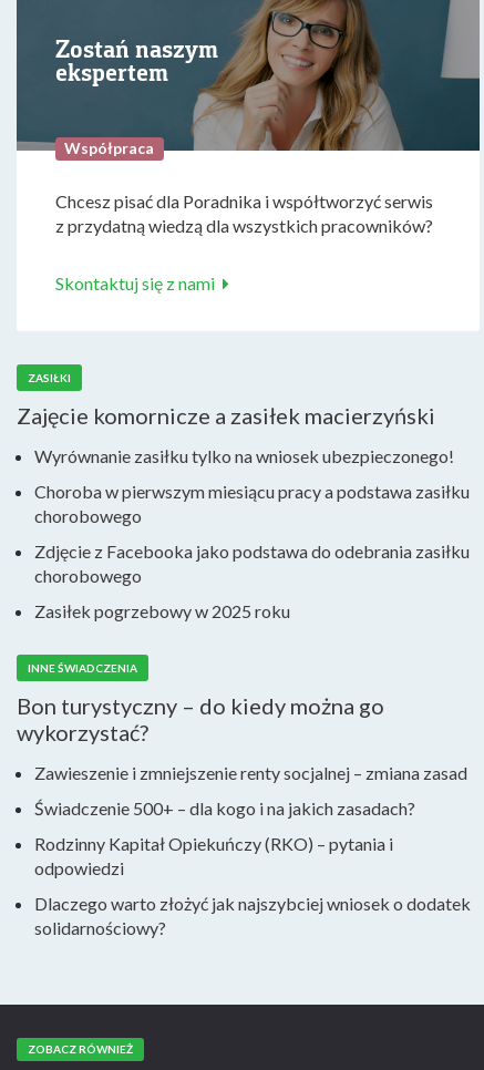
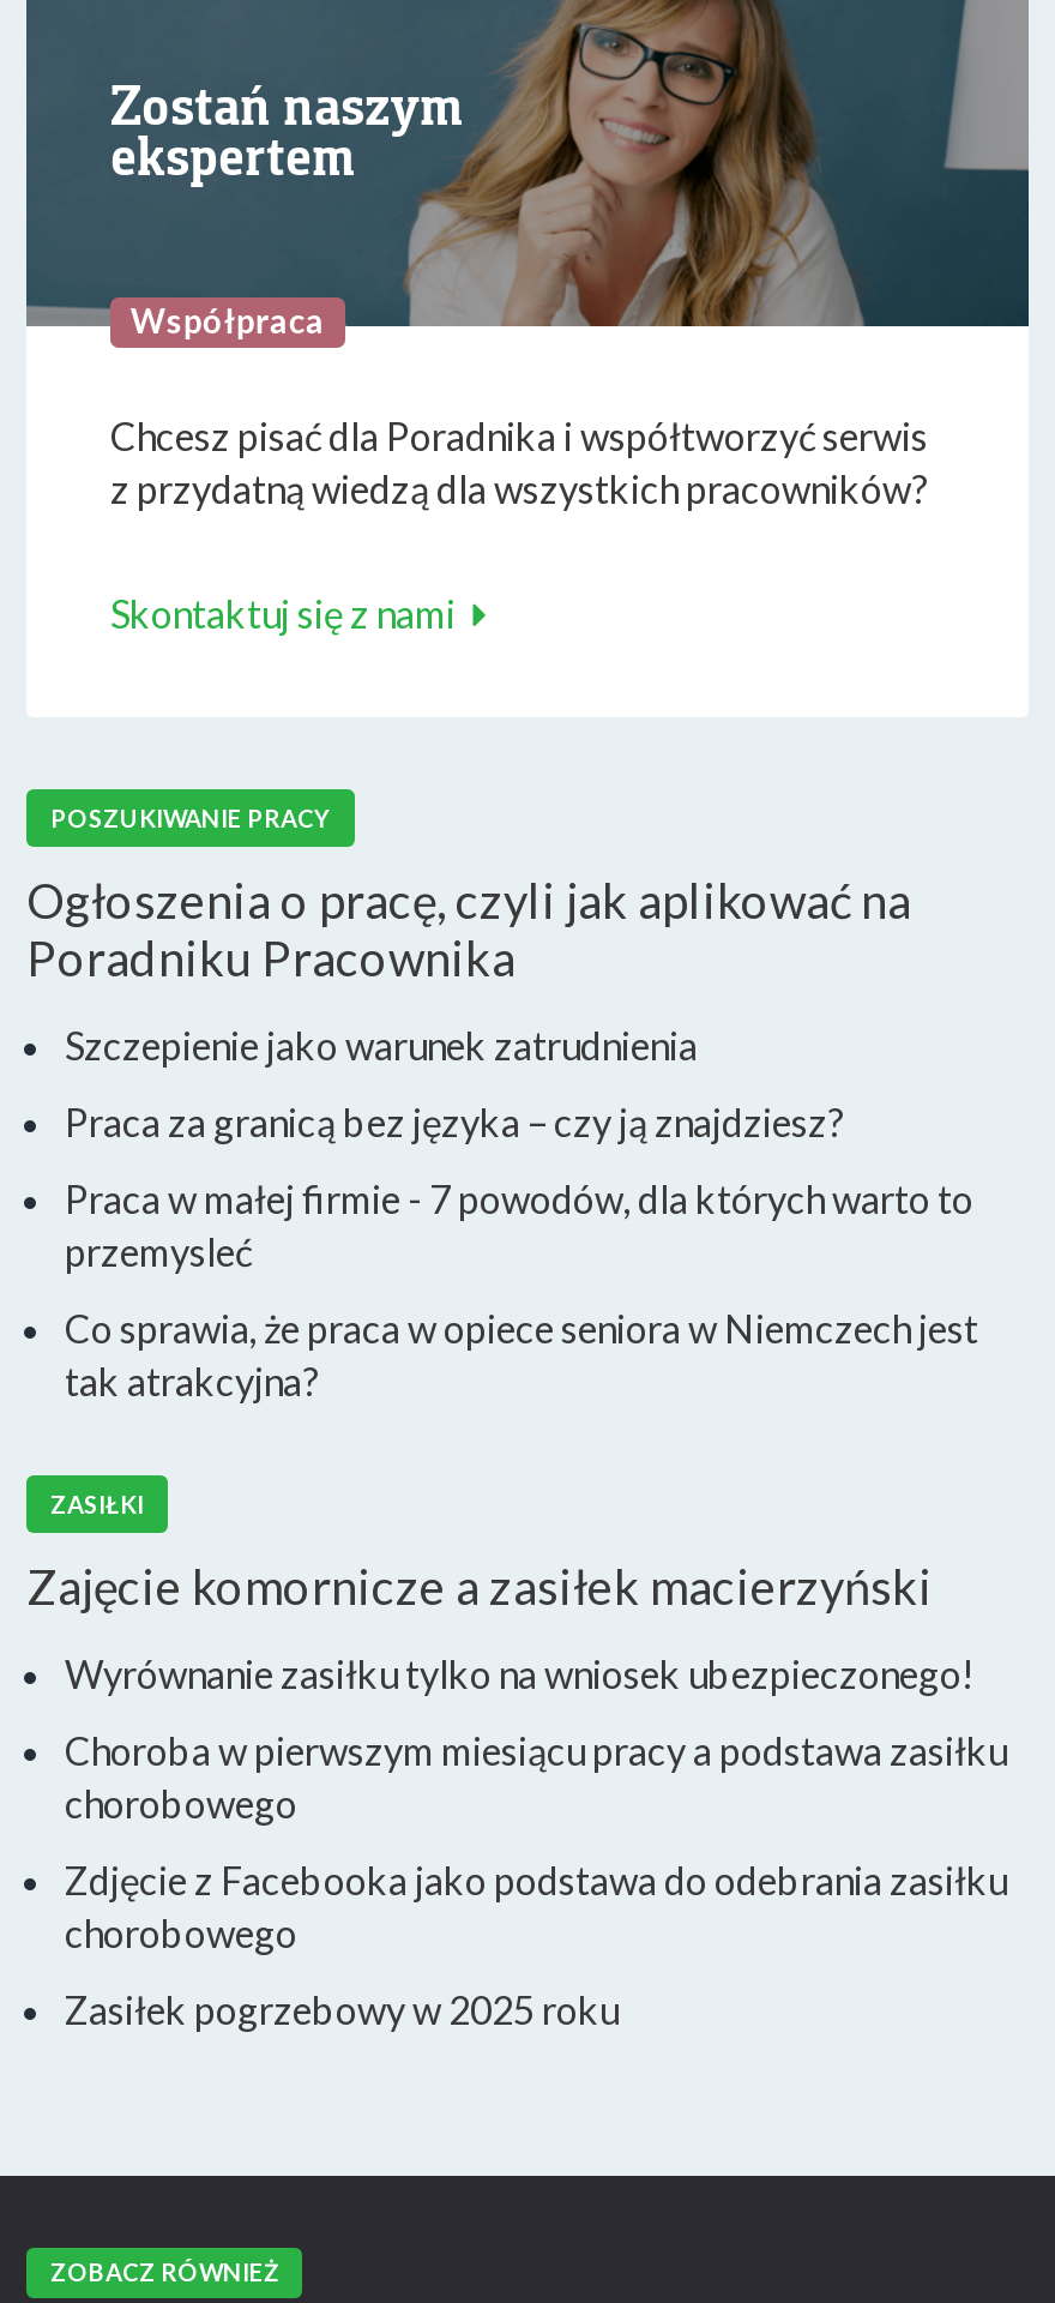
none -> [26,804,978,1403] POSZUKIWANIE PRACY | Ogłoszenia o pracę, czyli jak aplikować na | Poradniku Pracownika | Szczepienie jako warunek zatrudnienia | Praca za granicą bez języka – czy ją znajdziesz? | Praca w małej firmie - 7 powodów, dla których warto to | przemysleć | Co sprawia, że praca w opiece seniora w Niemczech jest | tak atrakcyjna?
moved [17,371,470,621] -> [26,1490,1007,2032]: ZASIŁKI | Zajęcie komornicze a zasiłek macierzyński | Wyrównanie zasiłku tylko na wniosek ubezpieczonego! | Choroba w pierwszym miesiącu pracy a podstawa zasiłku | chorobowego | Zdjęcie z Facebooka jako podstawa do odebrania zasiłku | chorobowego | Zasiłek pogrzebowy w 2025 roku
[17,661,471,938] INNE ŚWIADCZENIA | Bon turystyczny – do kiedy można go | wykorzystać? | Zawieszenie i zmniejszenie renty socjalnej – zmiana zasad | Świadczenie 500+ – dla kogo i na jakich zasadach? | Rodzinny Kapitał Opiekuńczy (RKO) – pytania i | odpowiedzi | Dlaczego warto złożyć jak najszybciej wniosek o dodatek | solidarnościowy? -> none

